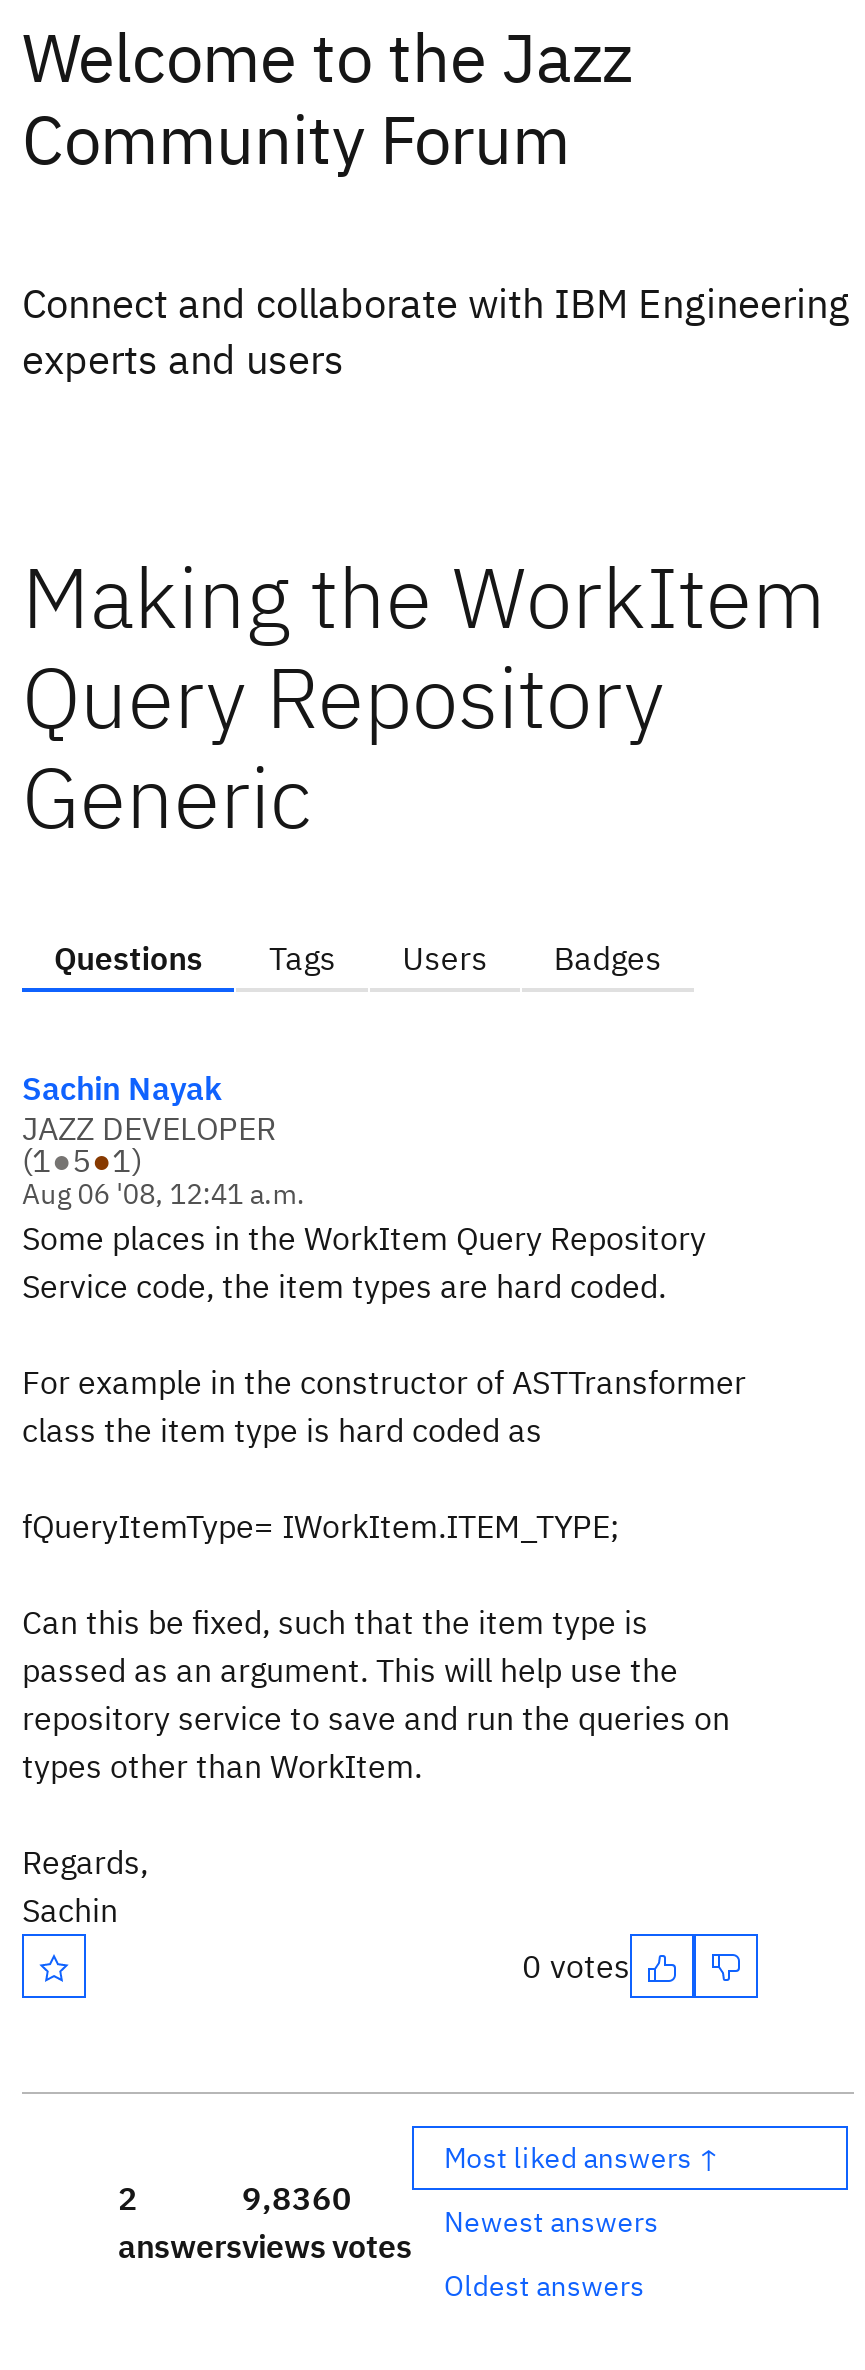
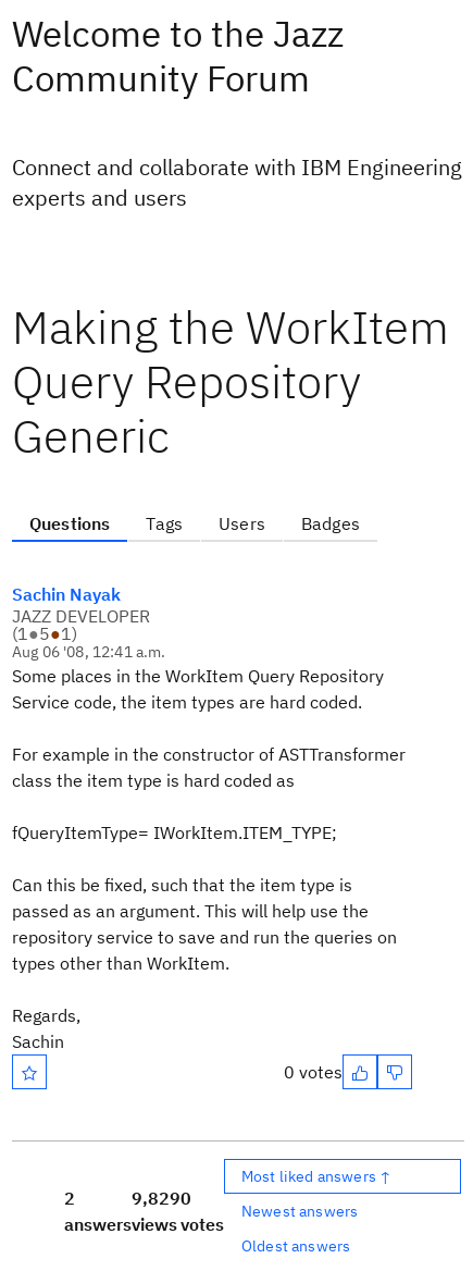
[242,2178,352,2218] 9,836 0 -> [132,1187,191,1209] 9,829 0

